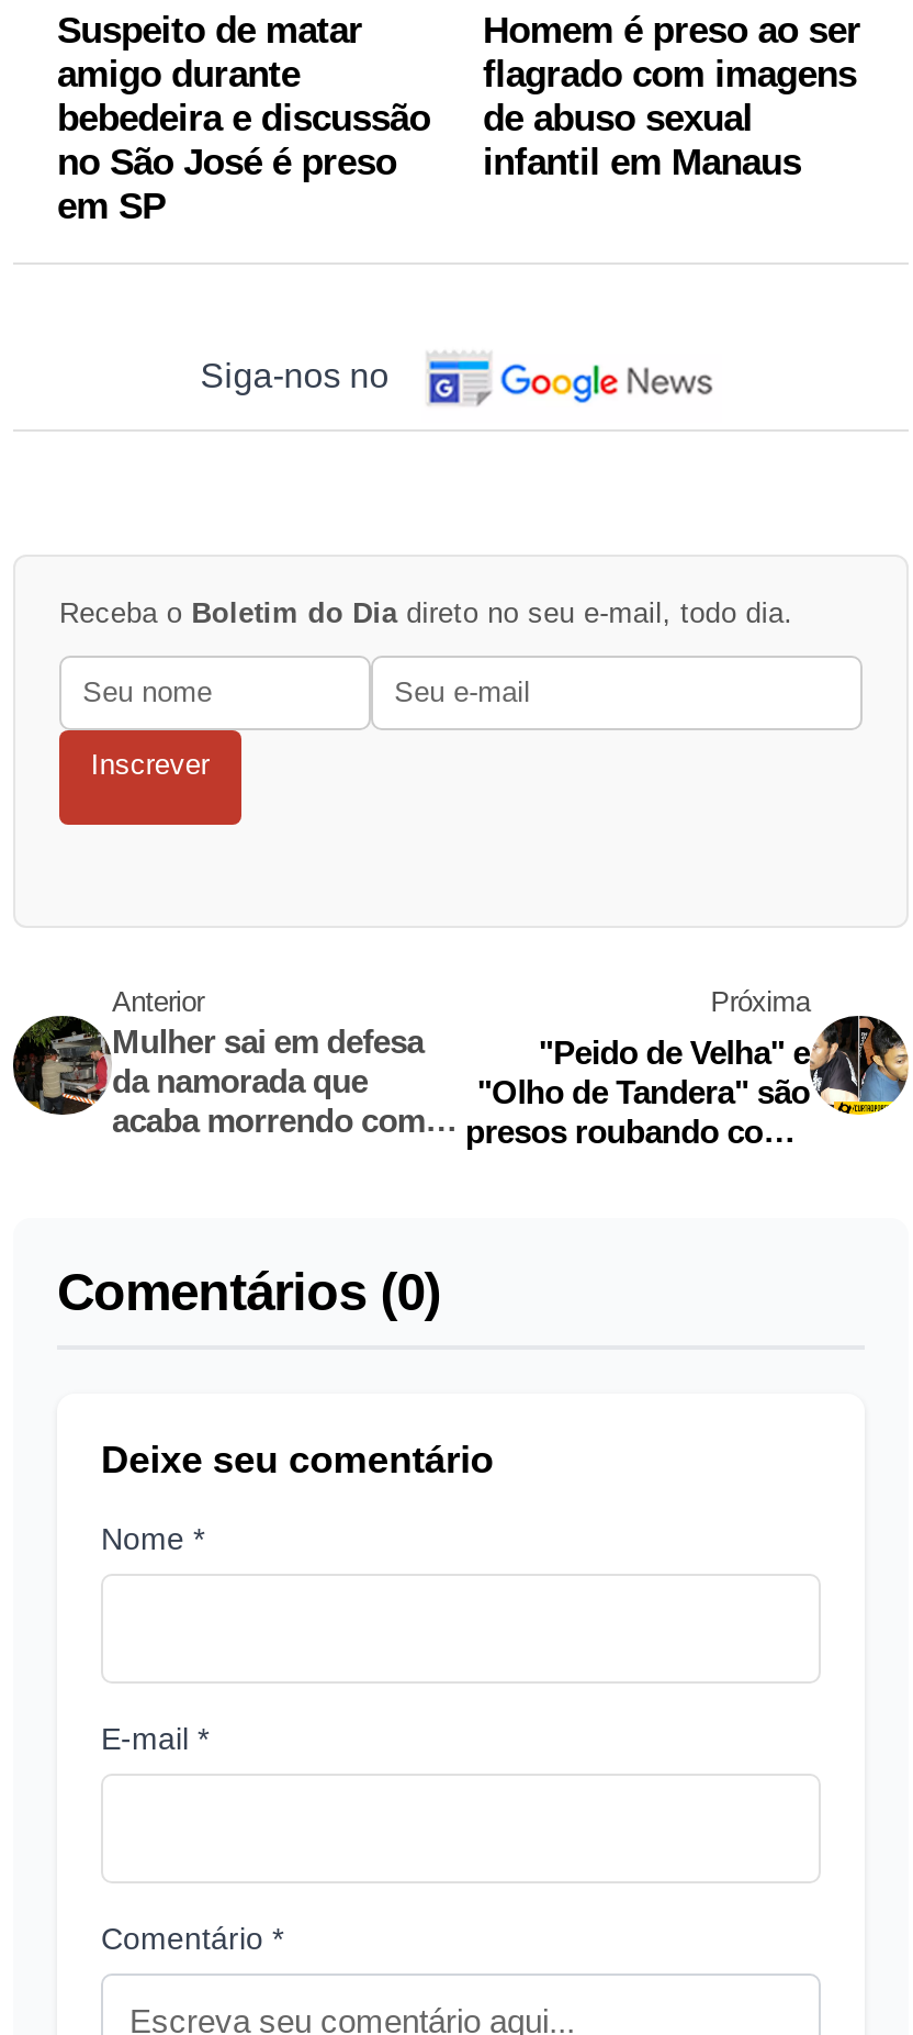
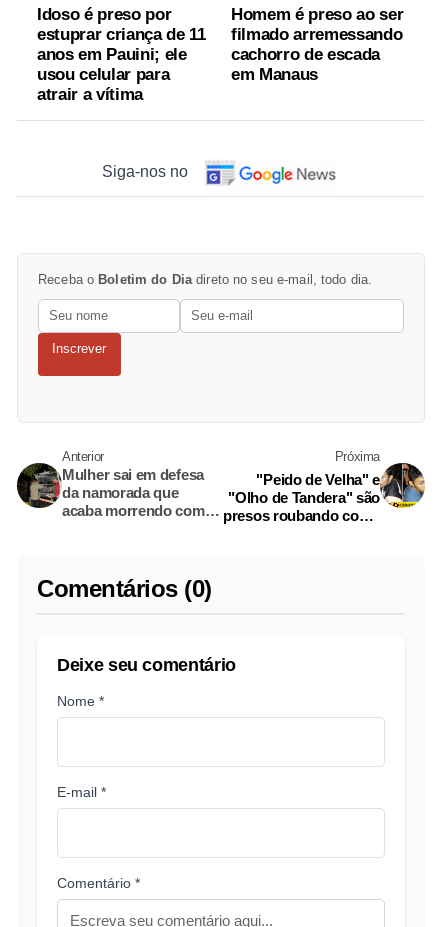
[57,11,430,228] Suspeito de matar | amigo durante | bebedeira e discussão | no São José é preso | em SP -> [37,5,205,104] Idoso é preso por | estuprar criança de 11 | anos em Pauini; ele | usou celular para | atrair a vítima
[483,54,856,184] flagrado com imagens | de abuso sexual | infantil em Manaus -> [231,25,402,84] filmado arremessando | cachorro de escada | em Manaus

